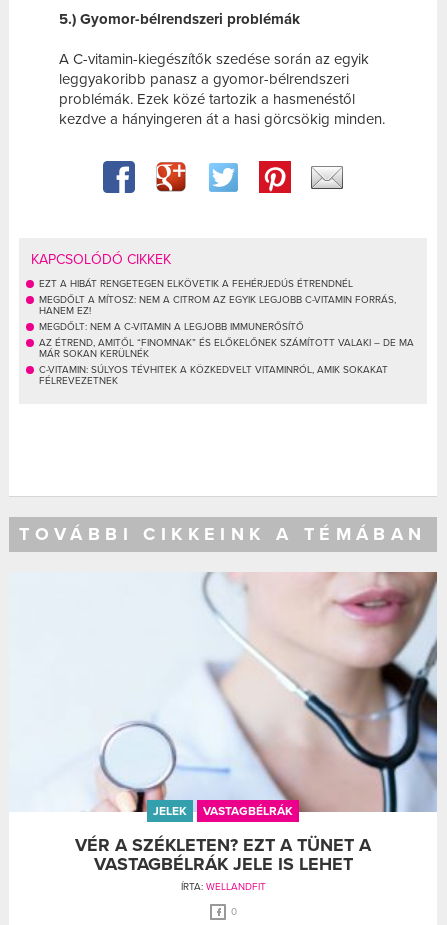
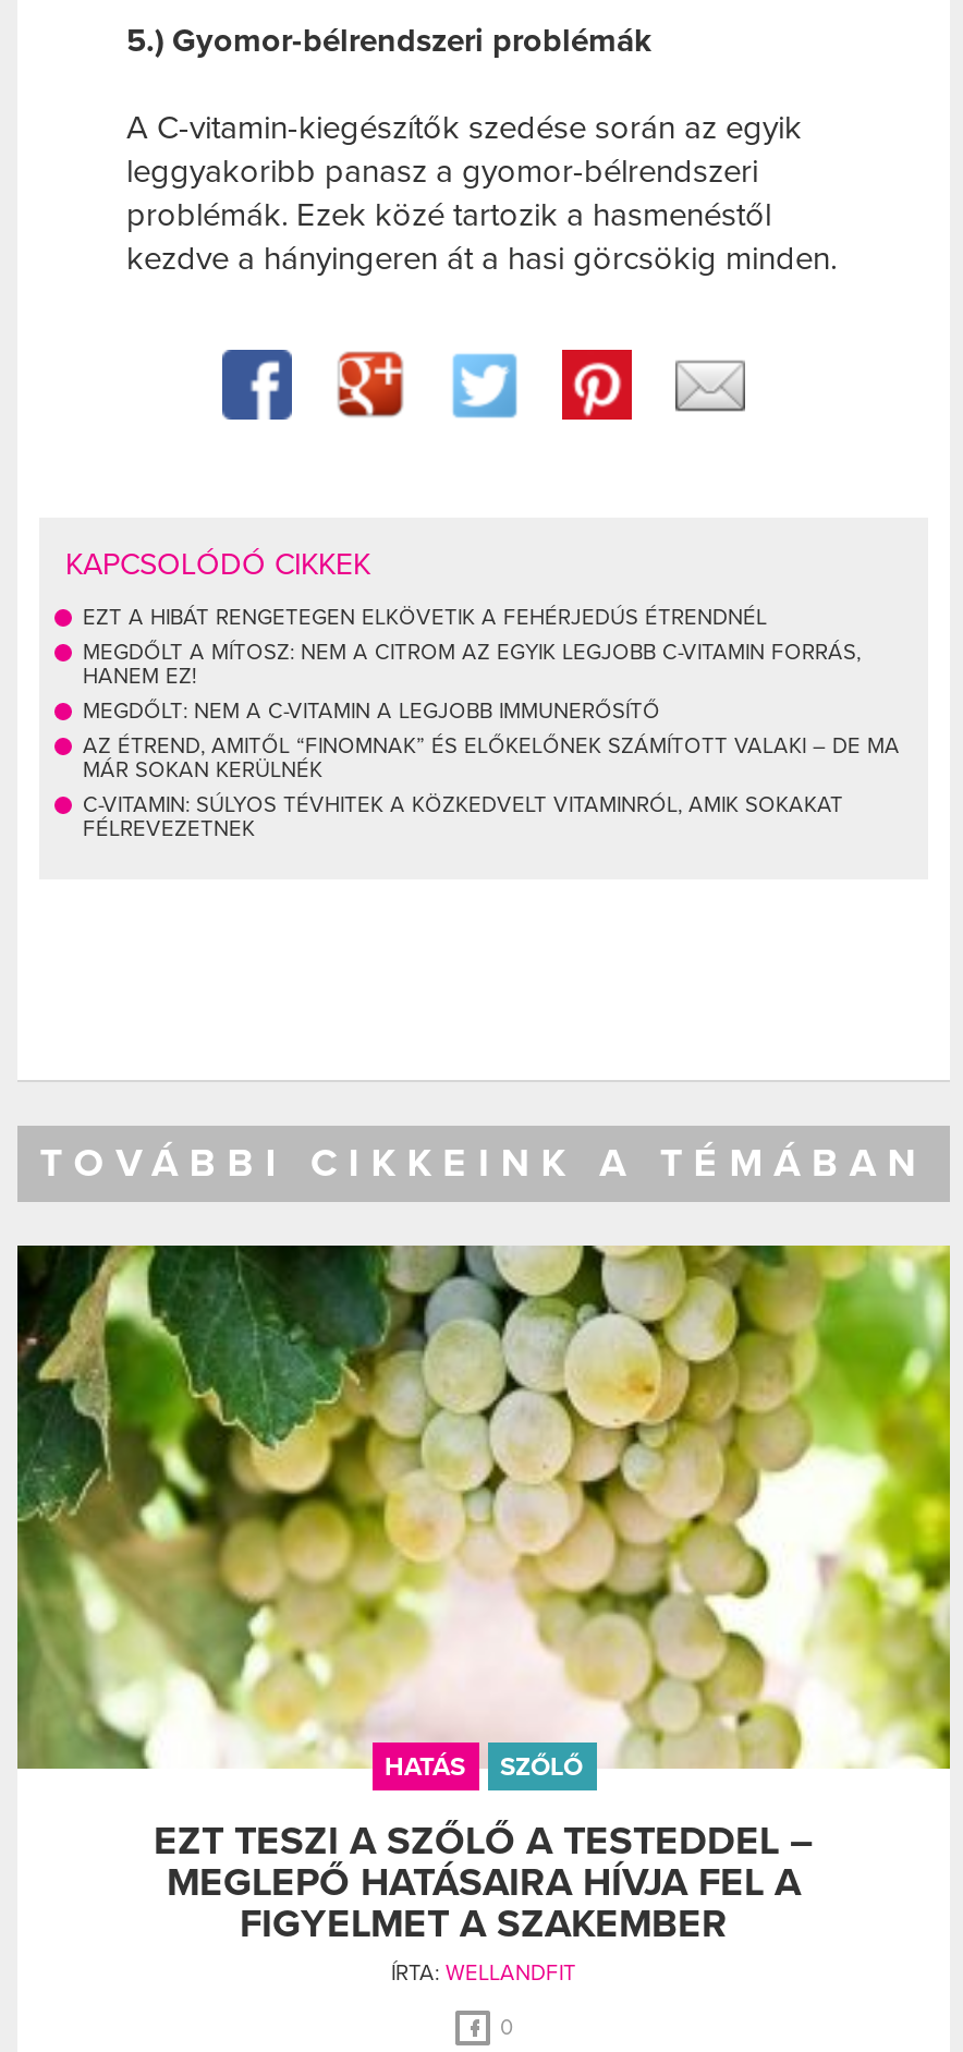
[9,571,438,818] [image] | JELEK | VASTAGBÉLRÁK -> [15,1243,952,1783] [image] | HATÁS | SZŐLŐ
[75,834,371,875] VÉR A SZÉKLETEN? EZT A TÜNET A | VASTAGBÉLRÁK JELE IS LEHET -> [154,1817,814,1948] EZT TESZI A SZŐLŐ A TESTEDDEL – | MEGLEPŐ HATÁSAIRA HÍVJA FEL A | FIGYELMET A SZAKEMBER

